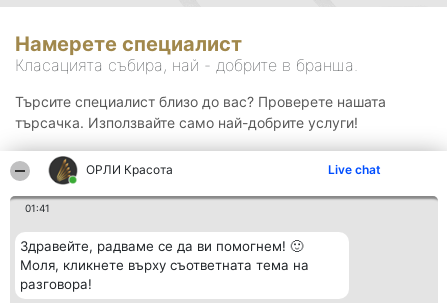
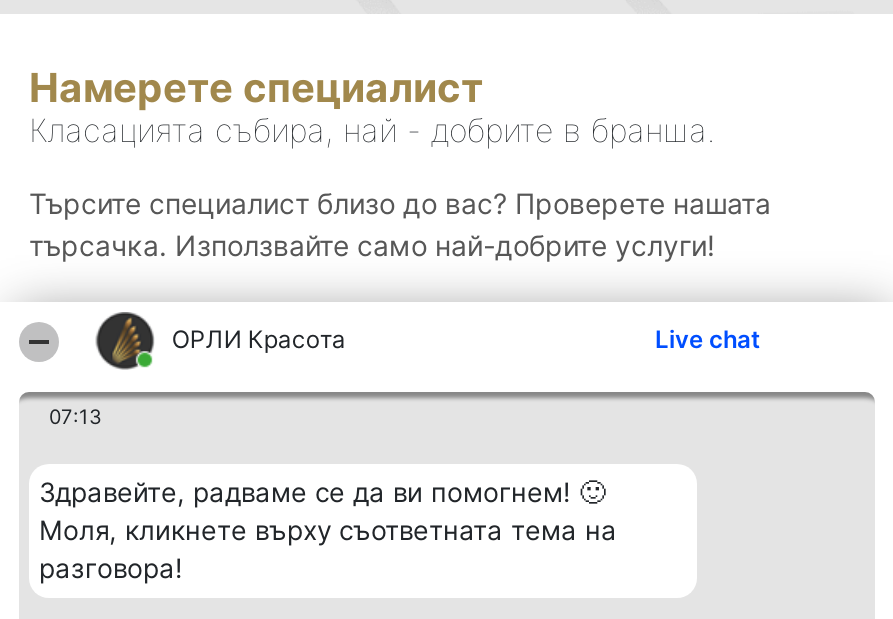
[25,202,50,214] 01:41 -> [49,404,101,428] 07:13

